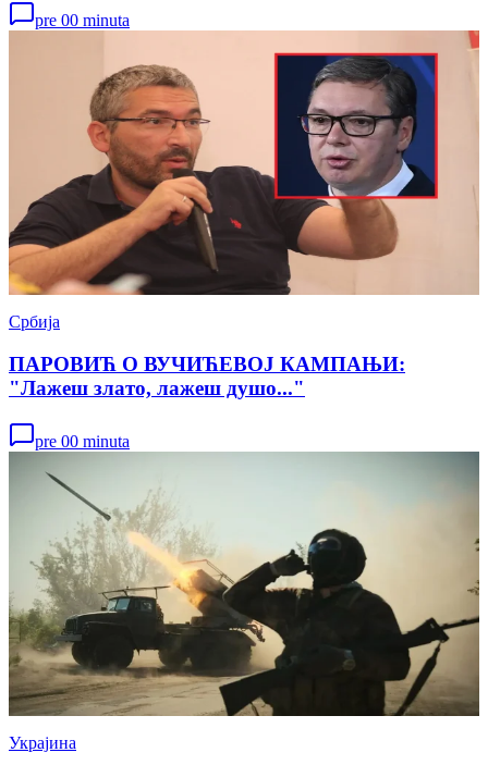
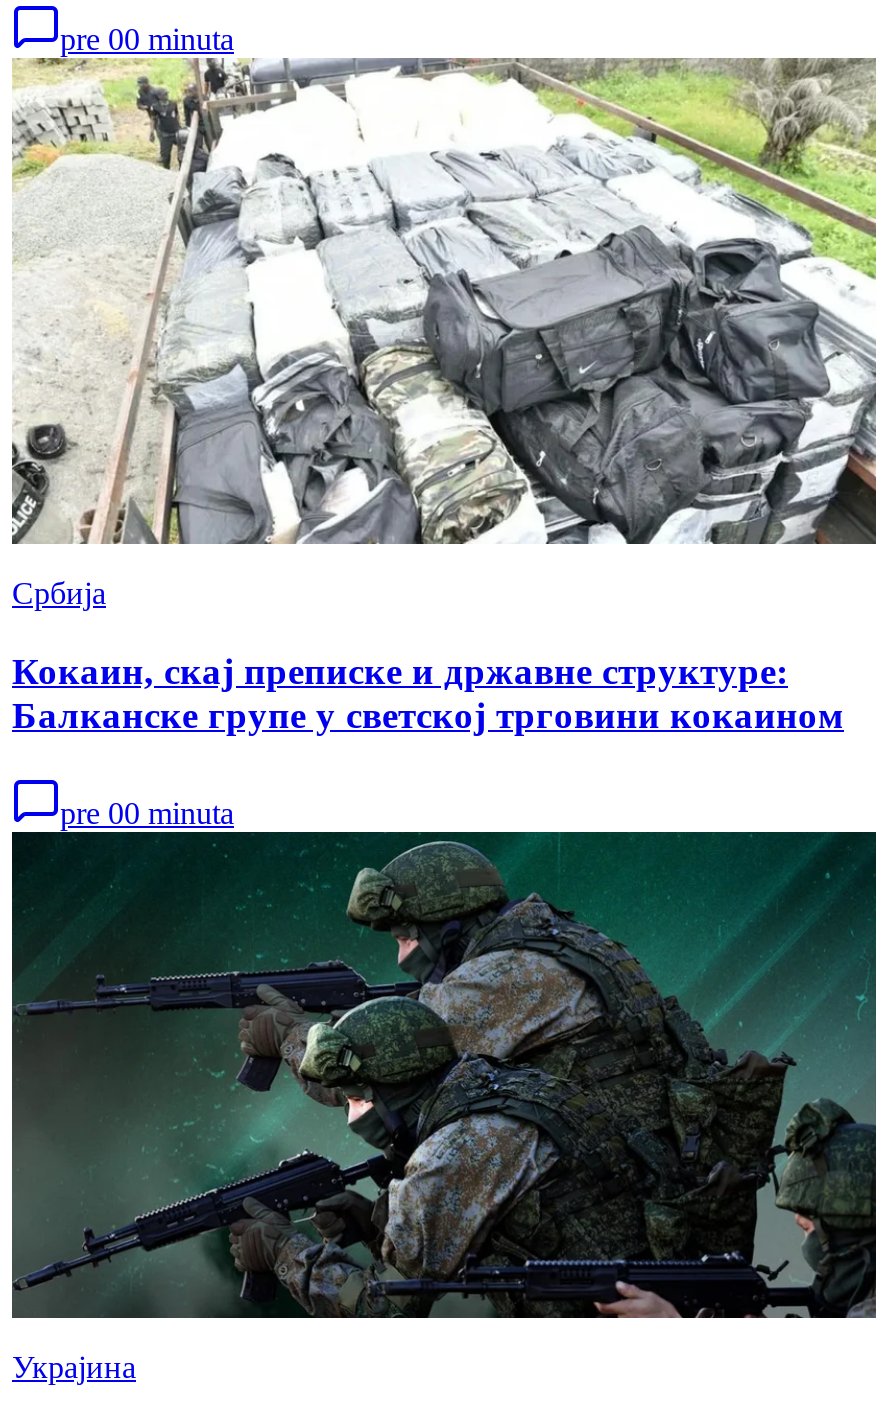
[8,30,480,296] [image] -> [10,56,878,546] [image]
[9,352,405,399] ПАРОВИЋ О ВУЧИЋЕВОЈ КАМПАЊИ: | "Лажеш злато, лажеш душо..." -> [12,650,844,736] Кокаин, скај преписке и државне структуре: | Балканске групе у светској трговини кокаином
[9,451,480,717] [image] -> [12,830,878,1320] [image]

